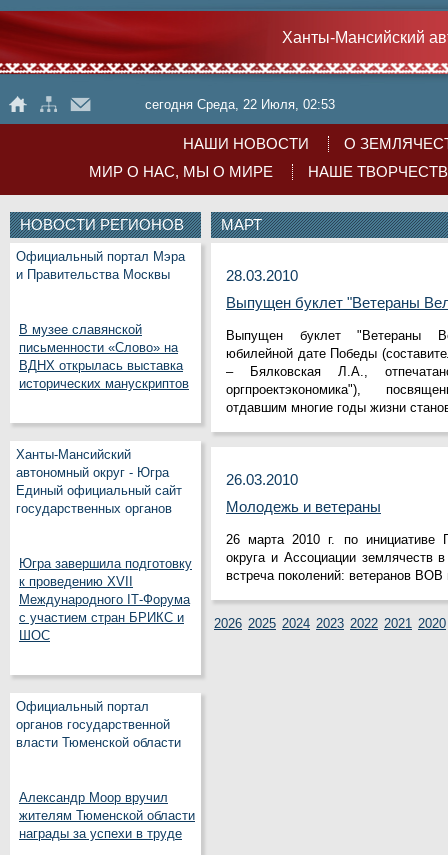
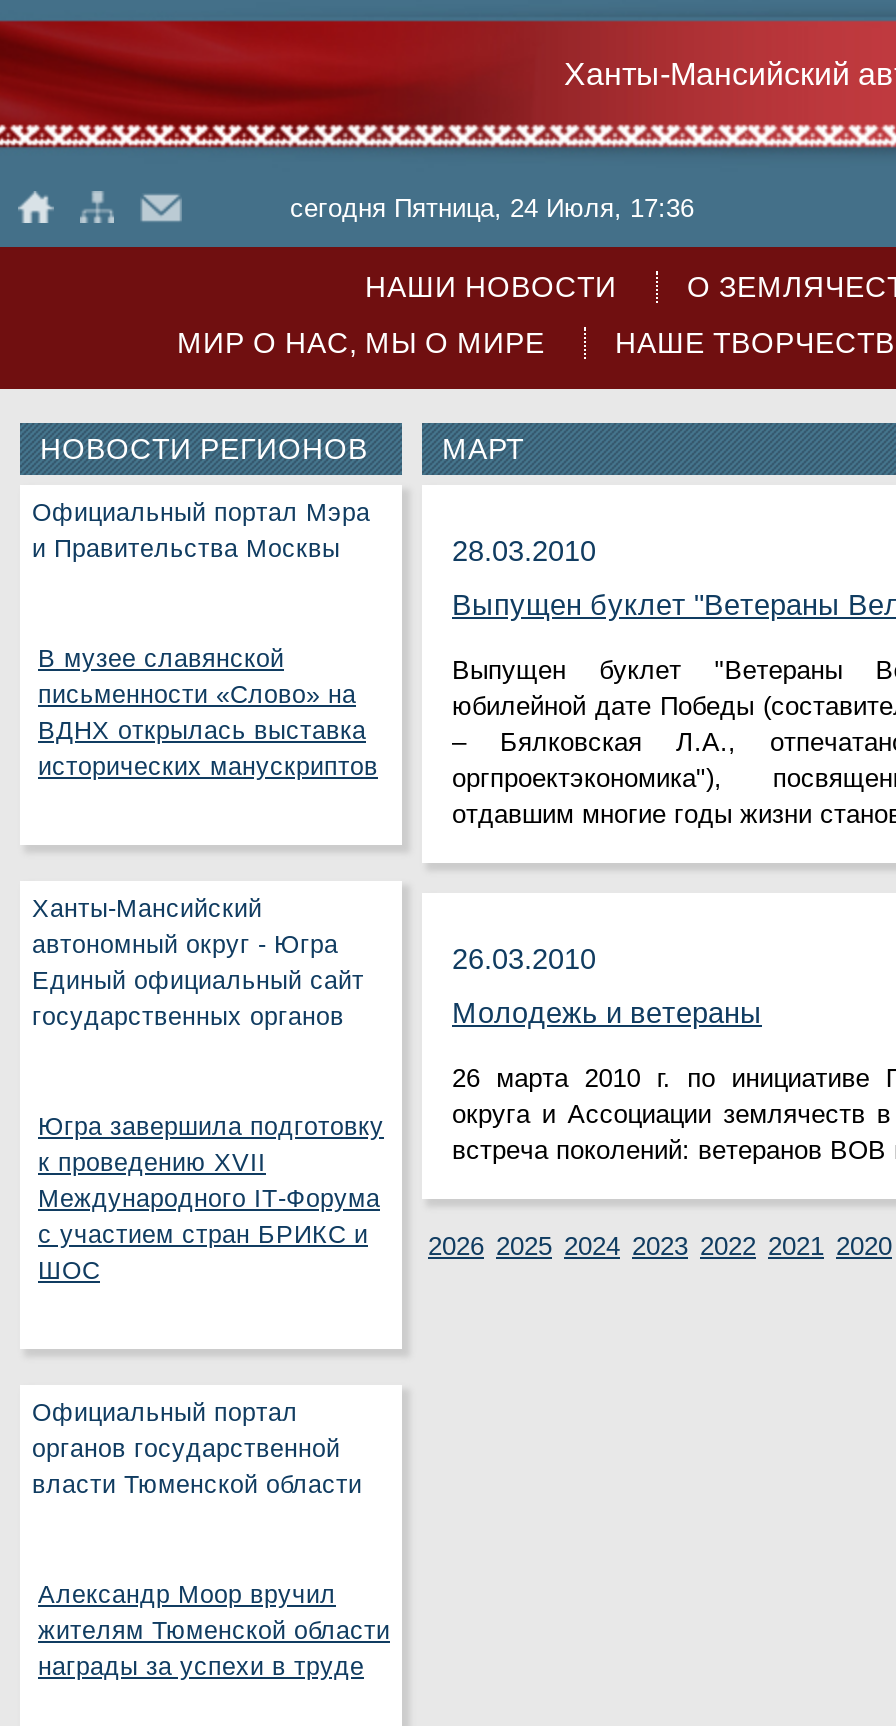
[145,97,335,112] сегодня Среда, 22 Июля, 02:53 -> [290,193,694,223] сегодня Пятница, 24 Июля, 17:36

